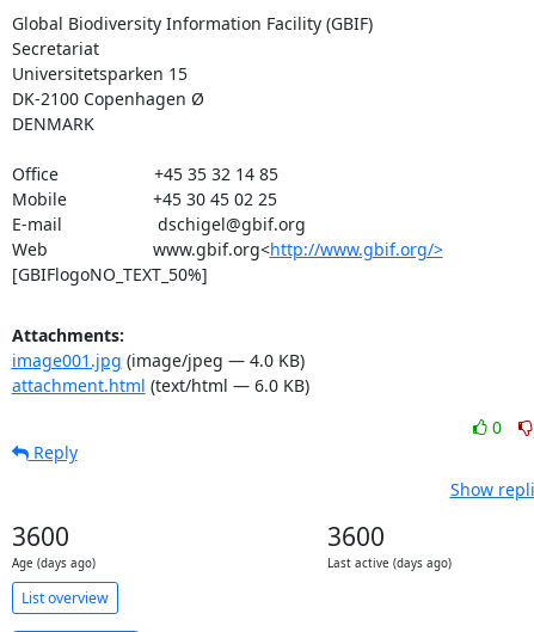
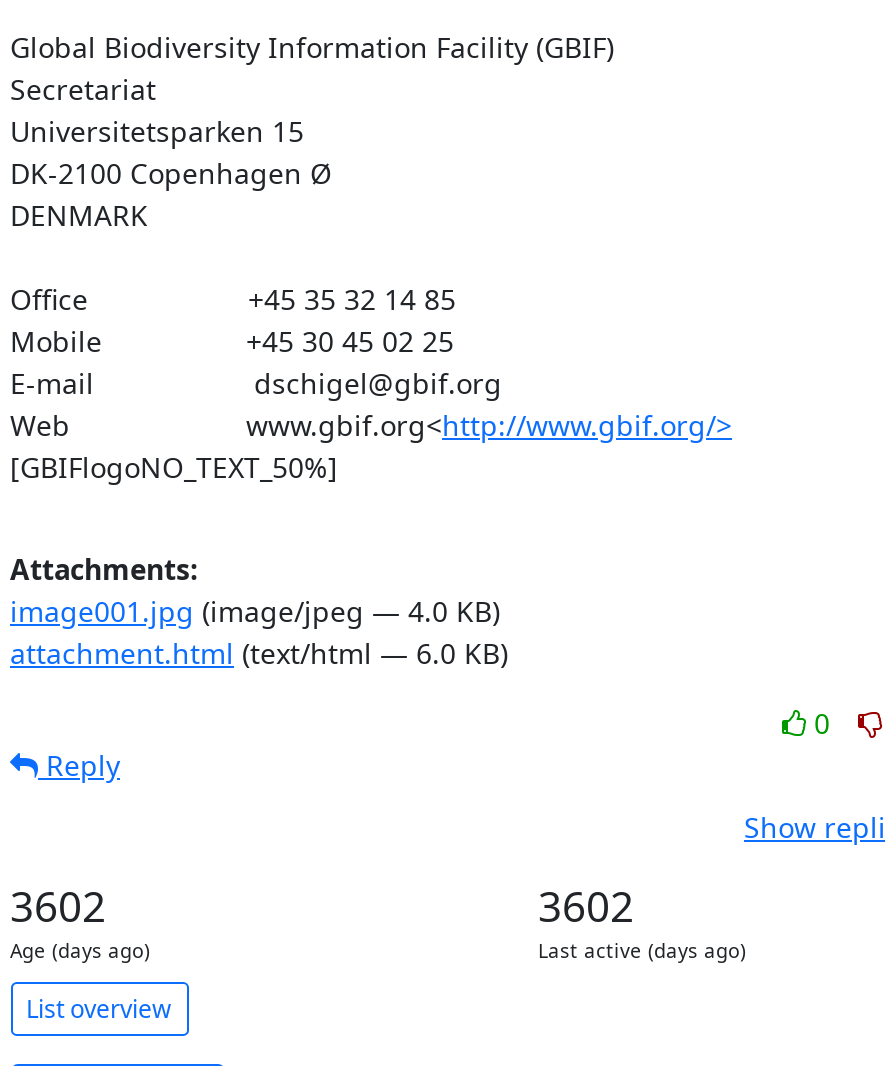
[11,520,69,553] 3600 -> [10,878,106,934] 3602
[327,520,384,553] 3600 -> [538,878,634,934] 3602

